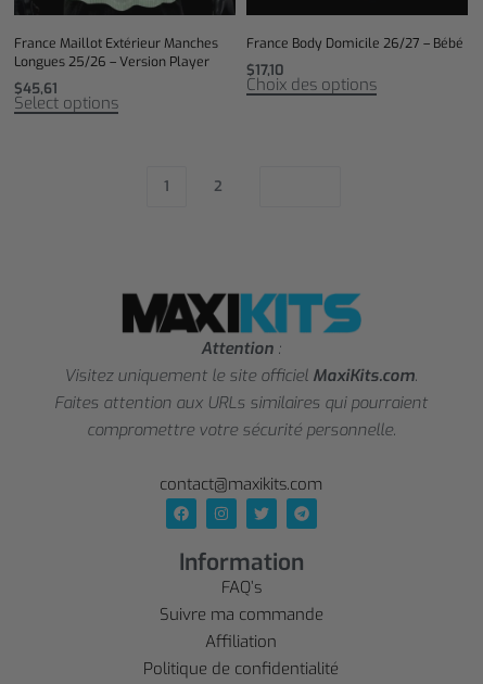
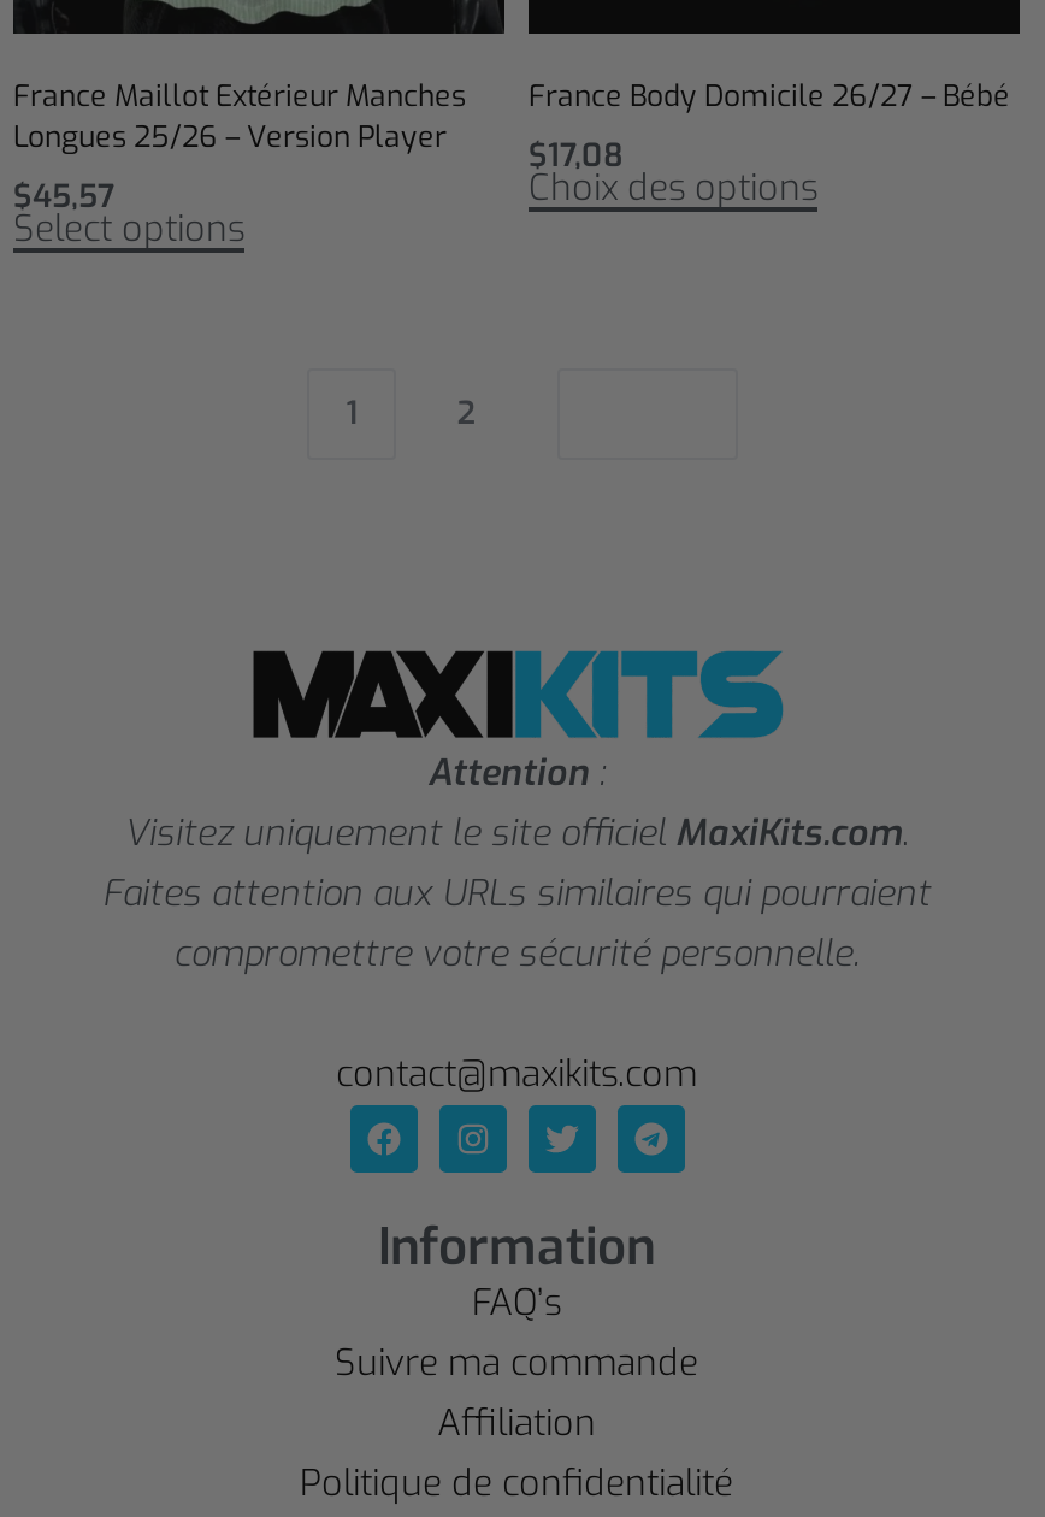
[246,61,284,79] $17,10 -> [529,134,622,175] $17,08
[14,79,58,97] $45,61 -> [13,175,114,216] $45,57

